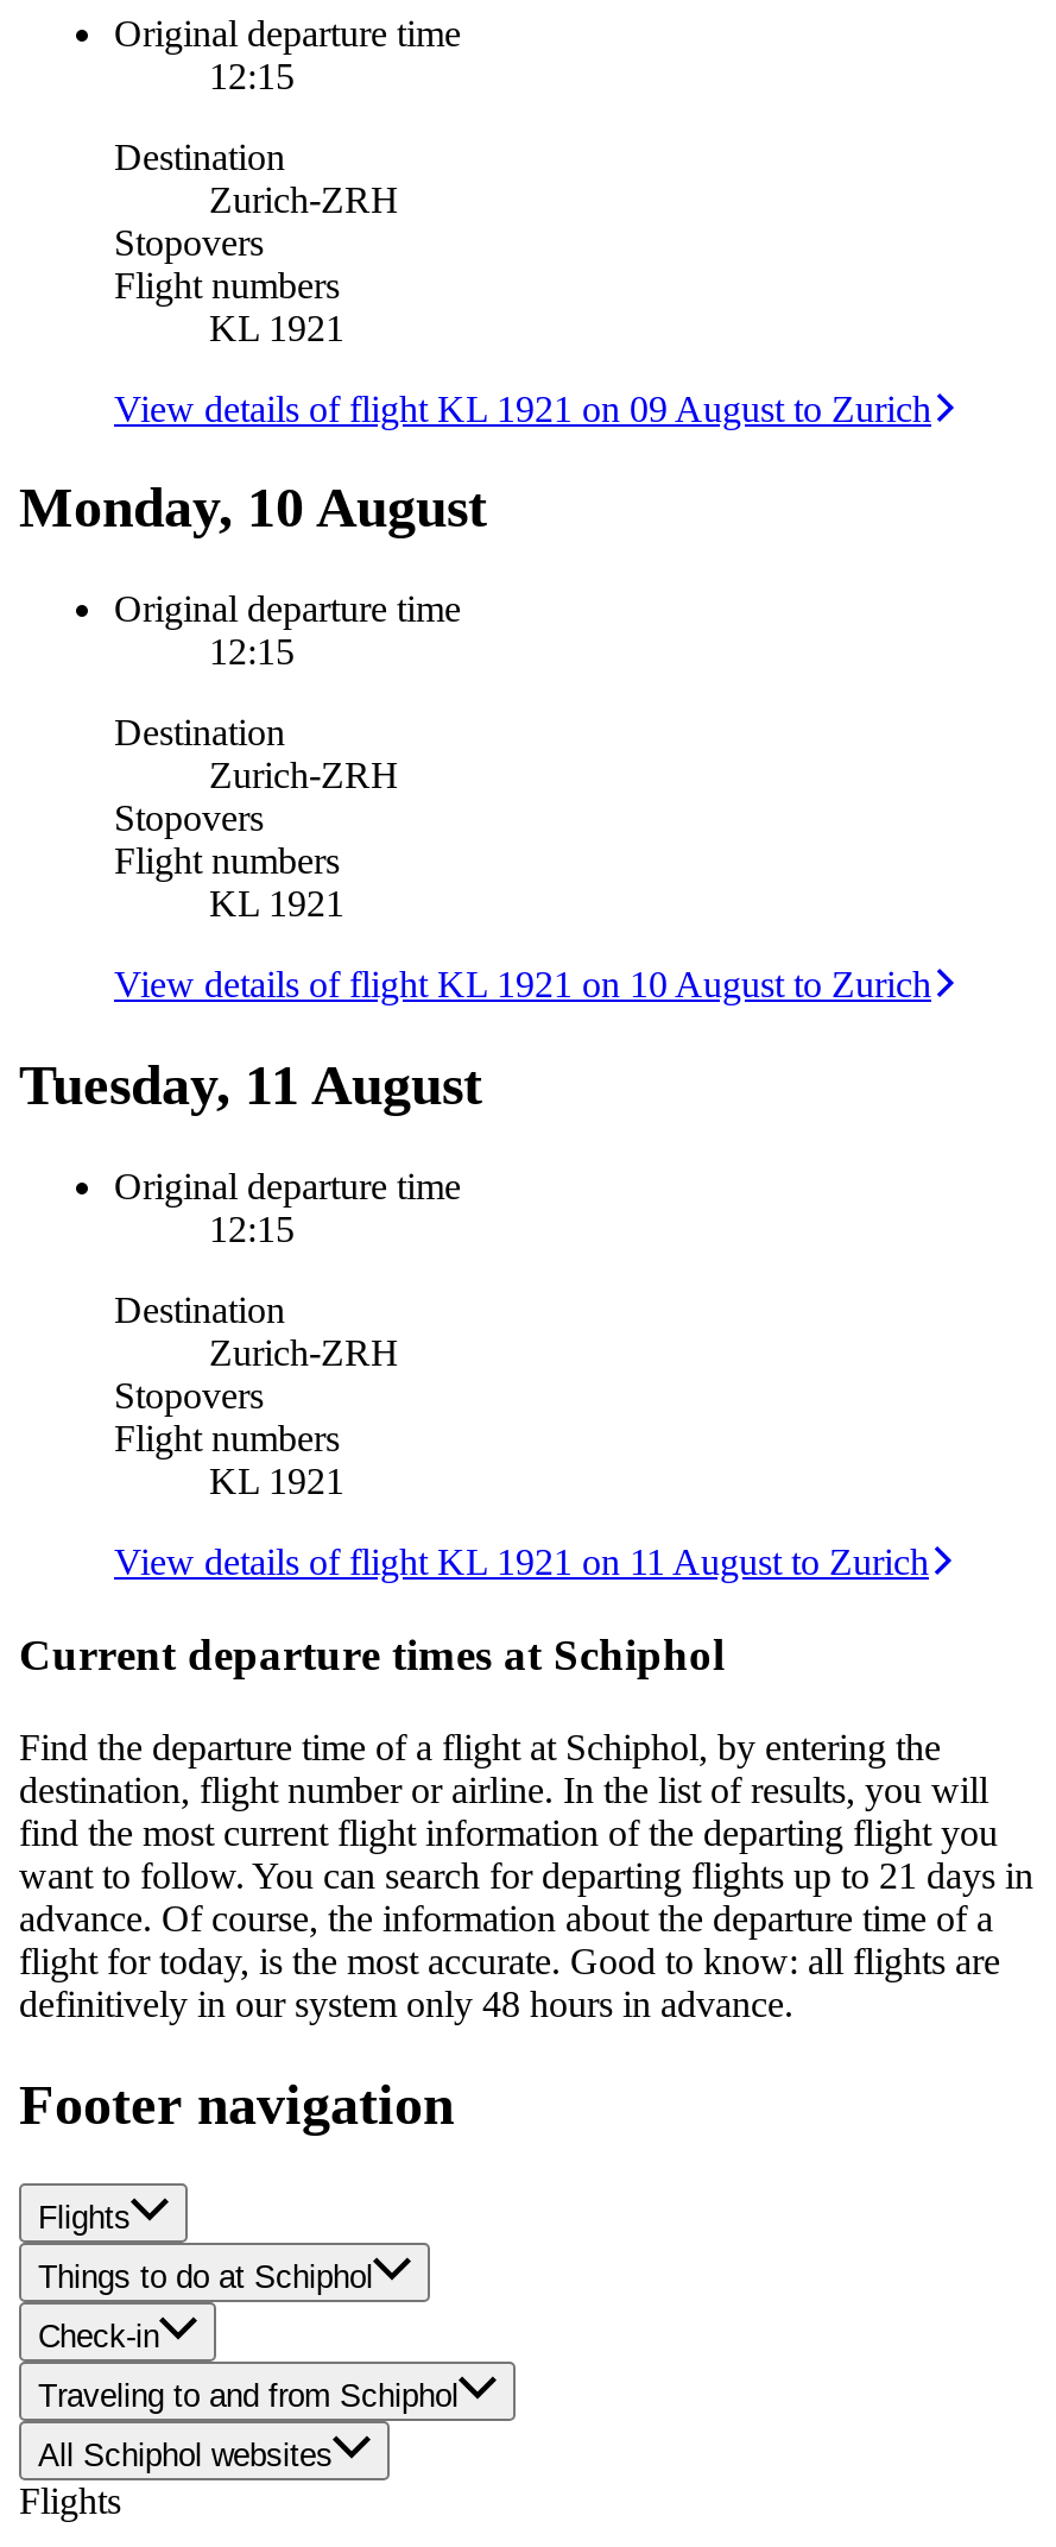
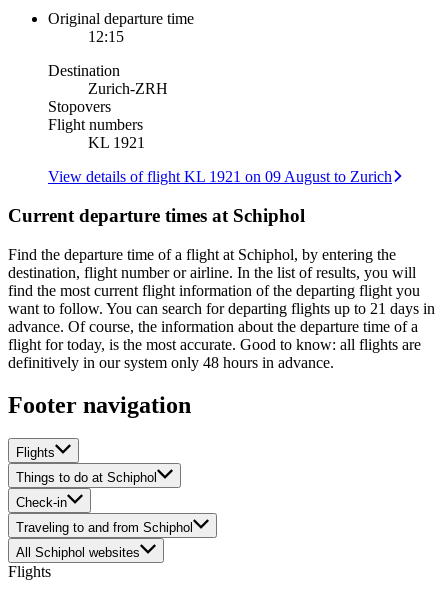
[19,478,931,1583] Monday, 10 August | Original departure time | 12:15 | Destination | Zurich-ZRH | Stopovers | Flight numbers | KL 1921 | View details of flight KL 1921 on 10 August to Zurich | Tuesday, 11 August | Original departure time | 12:15 | Destination | Zurich-ZRH | Stopovers | Flight numbers | KL 1921 | View details of flight KL 1921 on 11 August to Zurich -> none

